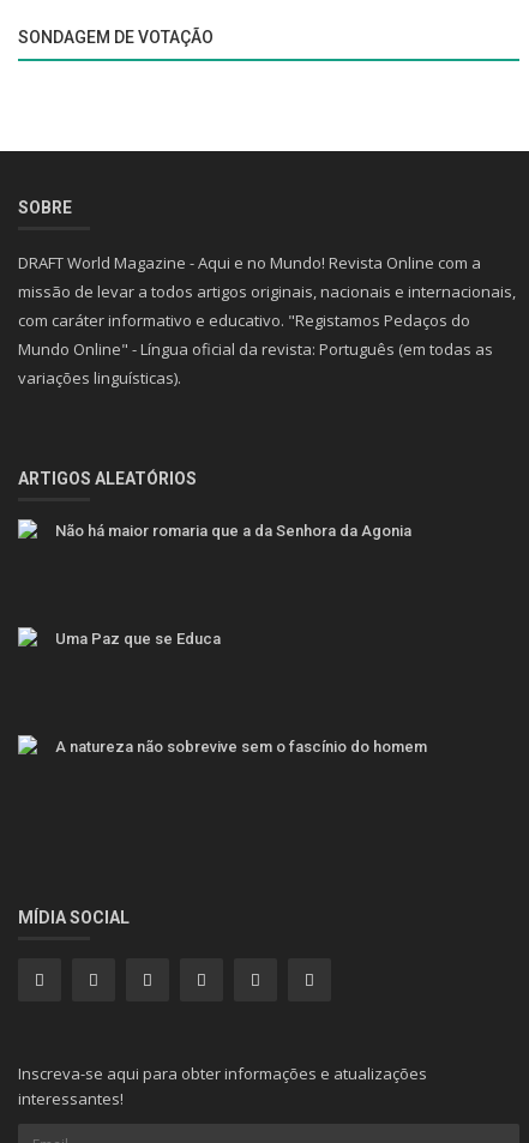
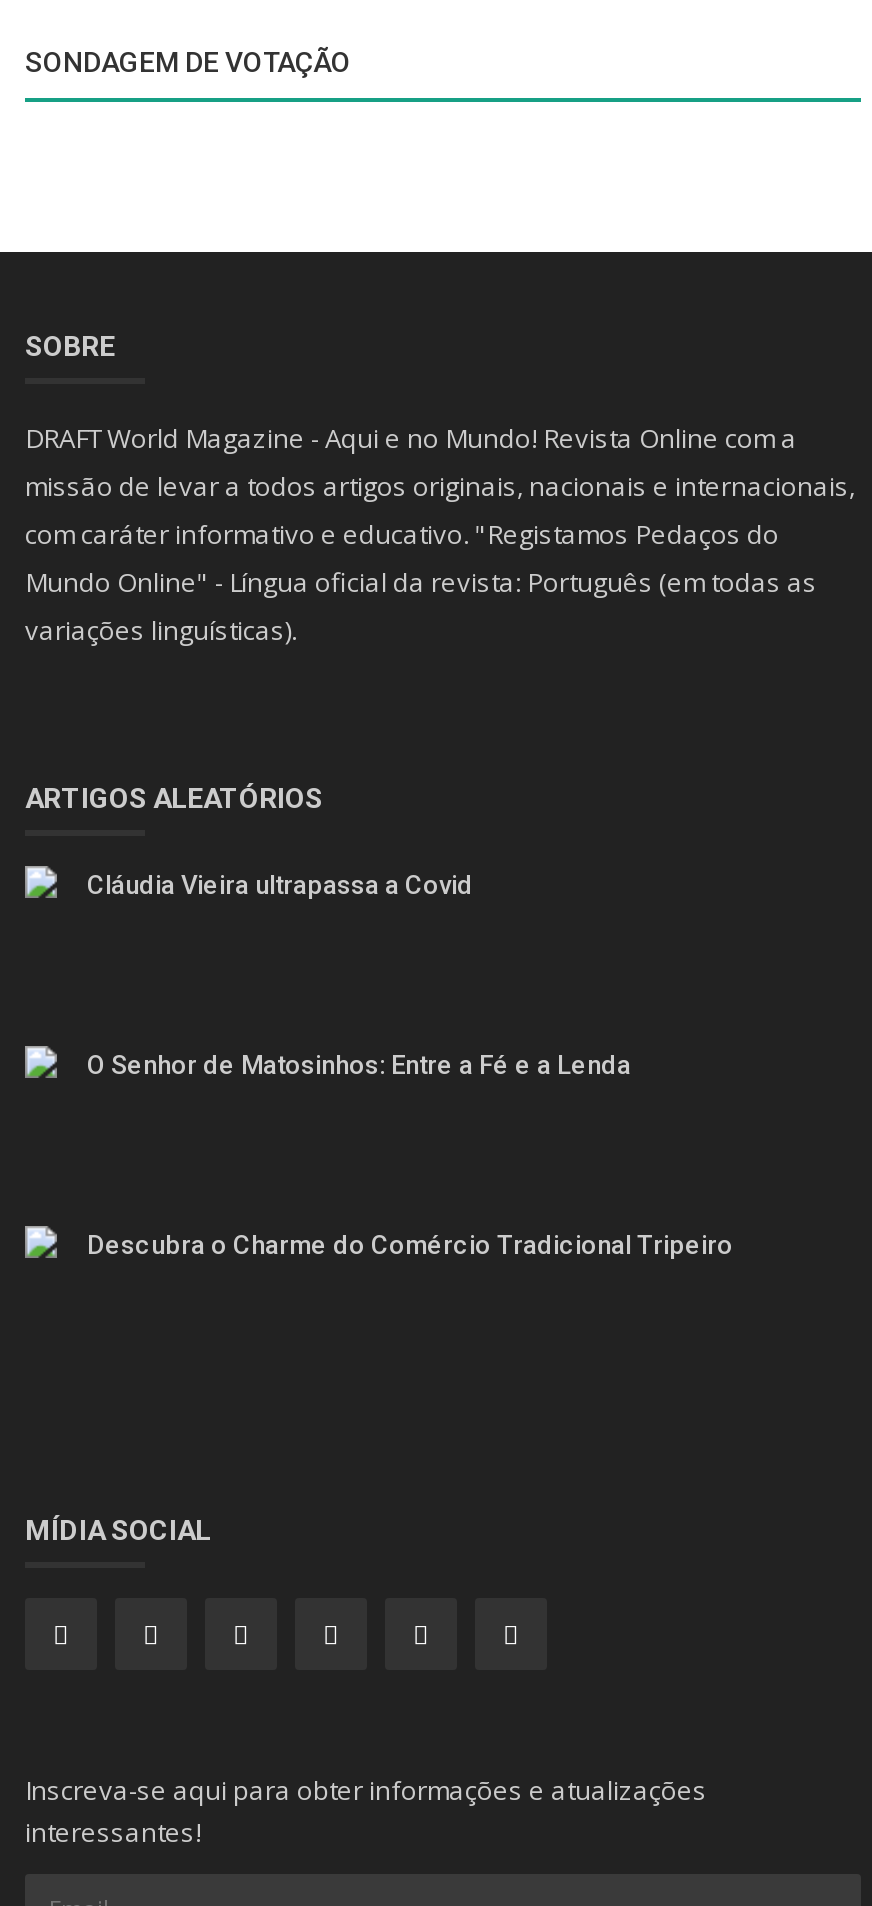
[55,522,411,540] Não há maior romaria que a da Senhora da Agonia -> [87,871,473,901] Cláudia Vieira ultrapassa a Covid
[55,630,221,648] Uma Paz que se Educa -> [87,1051,631,1081] O Senhor de Matosinhos: Entre a Fé e a Lenda
[55,738,427,756] A natureza não sobrevive sem o fascínio do homem -> [87,1231,733,1261] Descubra o Charme do Comércio Tradicional Tripeiro

